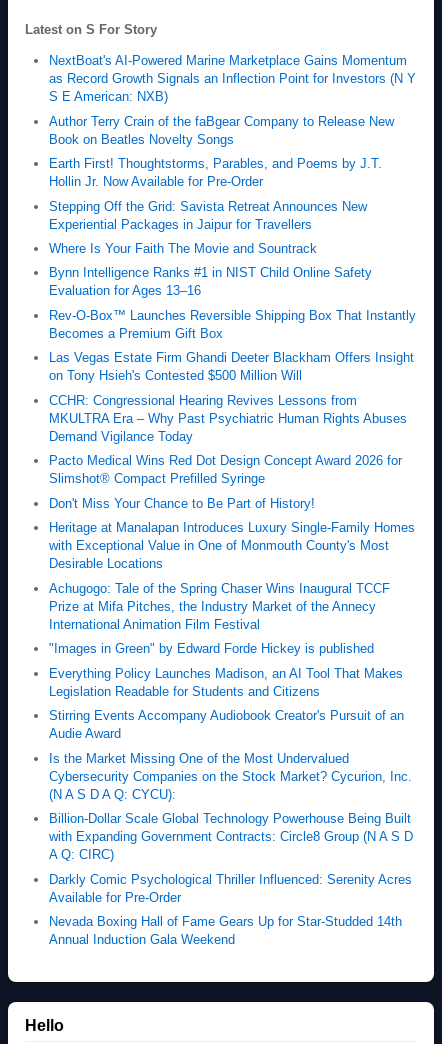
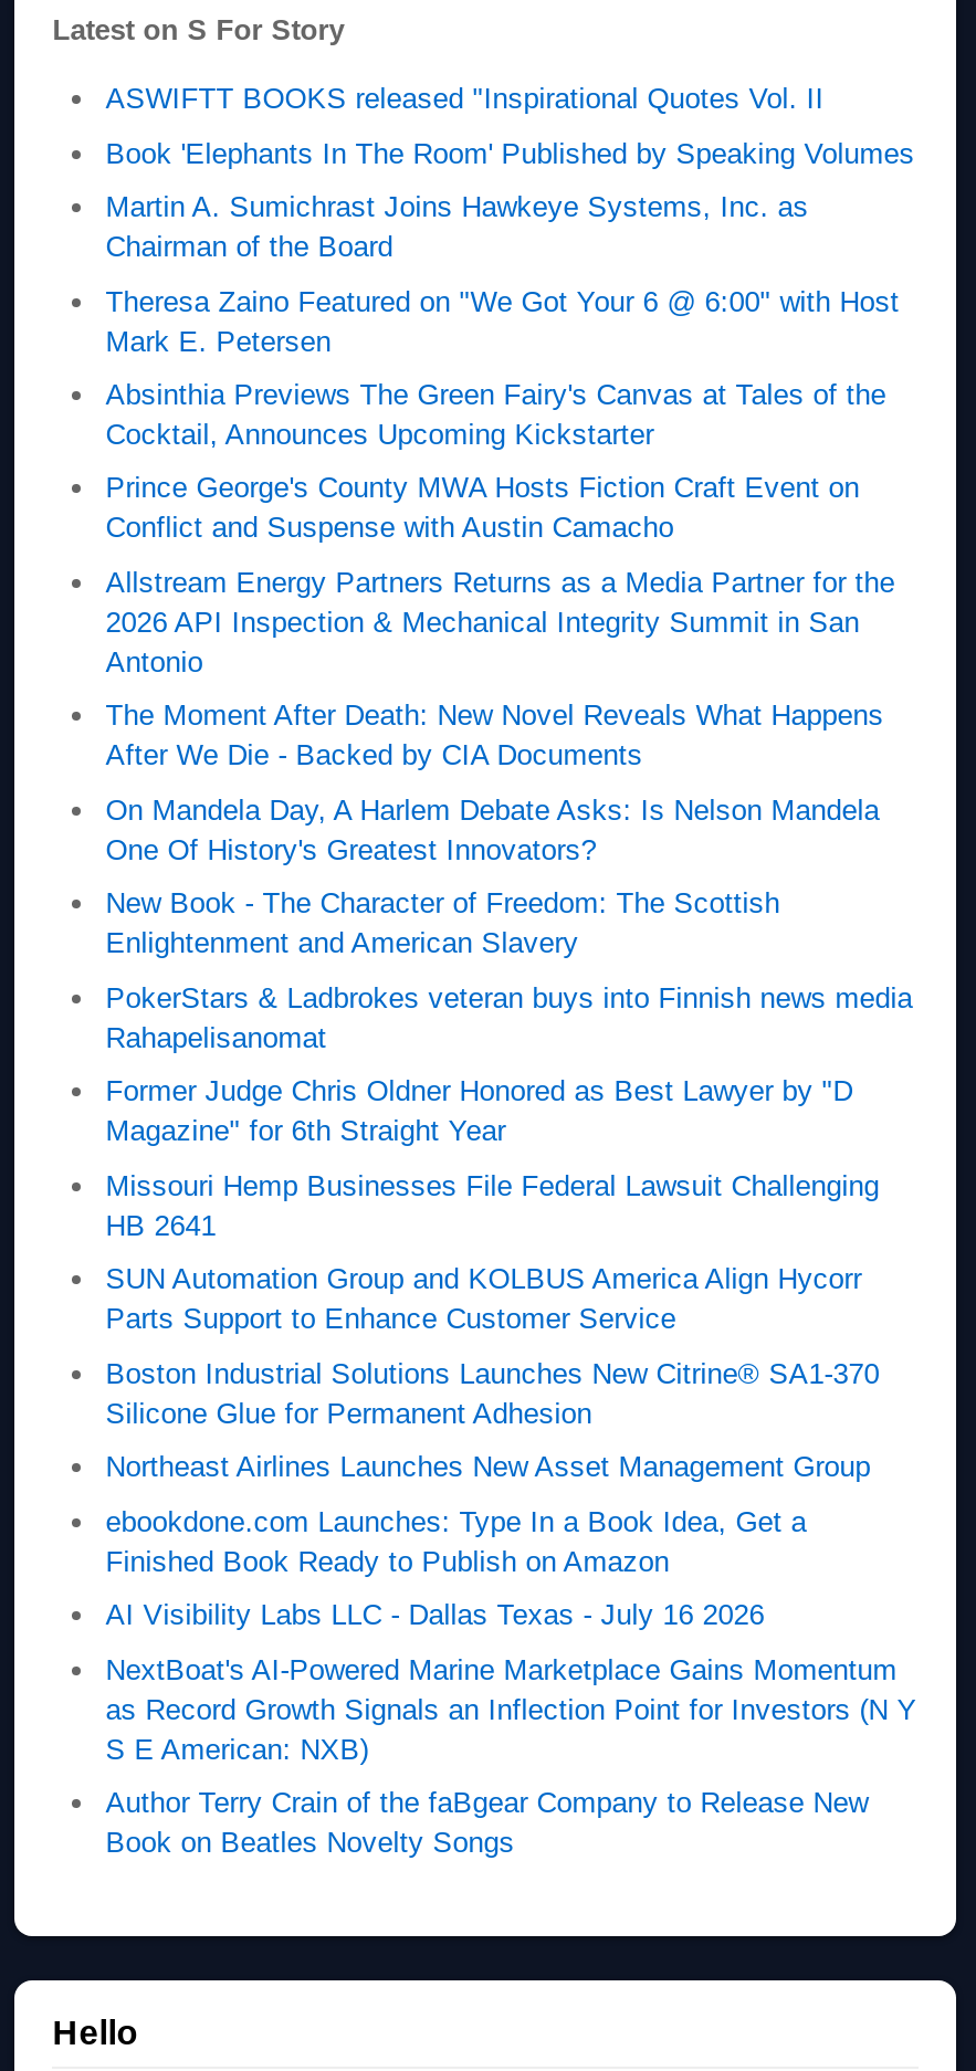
none -> [105,82,915,1631] ASWIFTT BOOKS released "Inspirational Quotes Vol. II | Book 'Elephants In The Room' Published by Speaking Volumes | Martin A. Sumichrast Joins Hawkeye Systems, Inc. as | Chairman of the Board | Theresa Zaino Featured on "We Got Your 6 @ 6:00" with Host | Mark E. Petersen | Absinthia Previews The Green Fairy's Canvas at Tales of the | Cocktail, Announces Upcoming Kickstarter | Prince George's County MWA Hosts Fiction Craft Event on | Conflict and Suspense with Austin Camacho | Allstream Energy Partners Returns as a Media Partner for the | 2026 API Inspection & Mechanical Integrity Summit in San | Antonio | The Moment After Death: New Novel Reveals What Happens | After We Die - Backed by CIA Documents | On Mandela Day, A Harlem Debate Asks: Is Nelson Mandela | One Of History's Greatest Innovators? | New Book - The Character of Freedom: The Scottish | Enlightenment and American Slavery | PokerStars & Ladbrokes veteran buys into Finnish news media | Rahapelisanomat | Former Judge Chris Oldner Honored as Best Lawyer by "D | Magazine" for 6th Straight Year | Missouri Hemp Businesses File Federal Lawsuit Challenging | HB 2641 | SUN Automation Group and KOLBUS America Align Hycorr | Parts Support to Enhance Customer Service | Boston Industrial Solutions Launches New Citrine® SA1-370 | Silicone Glue for Permanent Adhesion | Northeast Airlines Launches New Asset Management Group | ebookdone.com Launches: Type In a Book Idea, Get a | Finished Book Ready to Publish on Amazon | AI Visibility Labs LLC - Dallas Texas - July 16 2026
moved [49,53,416,147] -> [105,1652,917,1859]: NextBoat's AI-Powered Marine Marketplace Gains Momentum | as Record Growth Signals an Inflection Point for Investors (N Y | S E American: NXB) | Author Terry Crain of the faBgear Company to Release New | Book on Beatles Novelty Songs
[49,156,416,947] Earth First! Thoughtstorms, Parables, and Poems by J.T. | Hollin Jr. Now Available for Pre-Order | Stepping Off the Grid: Savista Retreat Announces New | Experiential Packages in Jaipur for Travellers | Where Is Your Faith The Movie and Sountrack | Bynn Intelligence Ranks #1 in NIST Child Online Safety | Evaluation for Ages 13–16 | Rev-O-Box™ Launches Reversible Shipping Box That Instantly | Becomes a Premium Gift Box | Las Vegas Estate Firm Ghandi Deeter Blackham Offers Insight | on Tony Hsieh's Contested $500 Million Will | CCHR: Congressional Hearing Revives Lessons from | MKULTRA Era – Why Past Psychiatric Human Rights Abuses | Demand Vigilance Today | Pacto Medical Wins Red Dot Design Concept Award 2026 for | Slimshot® Compact Prefilled Syringe | Don't Miss Your Chance to Be Part of History! | Heritage at Manalapan Introduces Luxury Single-Family Homes | with Exceptional Value in One of Monmouth County's Most | Desirable Locations | Achugogo: Tale of the Spring Chaser Wins Inaugural TCCF | Prize at Mifa Pitches, the Industry Market of the Annecy | International Animation Film Festival | "Images in Green" by Edward Forde Hickey is published | Everything Policy Launches Madison, an AI Tool That Makes | Legislation Readable for Students and Citizens | Stirring Events Accompany Audiobook Creator's Pursuit of an | Audie Award | Is the Market Missing One of the Most Undervalued | Cybersecurity Companies on the Stock Market? Cycurion, Inc. | (N A S D A Q: CYCU): | Billion-Dollar Scale Global Technology Powerhouse Being Built | with Expanding Government Contracts: Circle8 Group (N A S D | A Q: CIRC) | Darkly Comic Psychological Thriller Influenced: Serenity Acres | Available for Pre-Order | Nevada Boxing Hall of Fame Gears Up for Star-Studded 14th | Annual Induction Gala Weekend -> none

